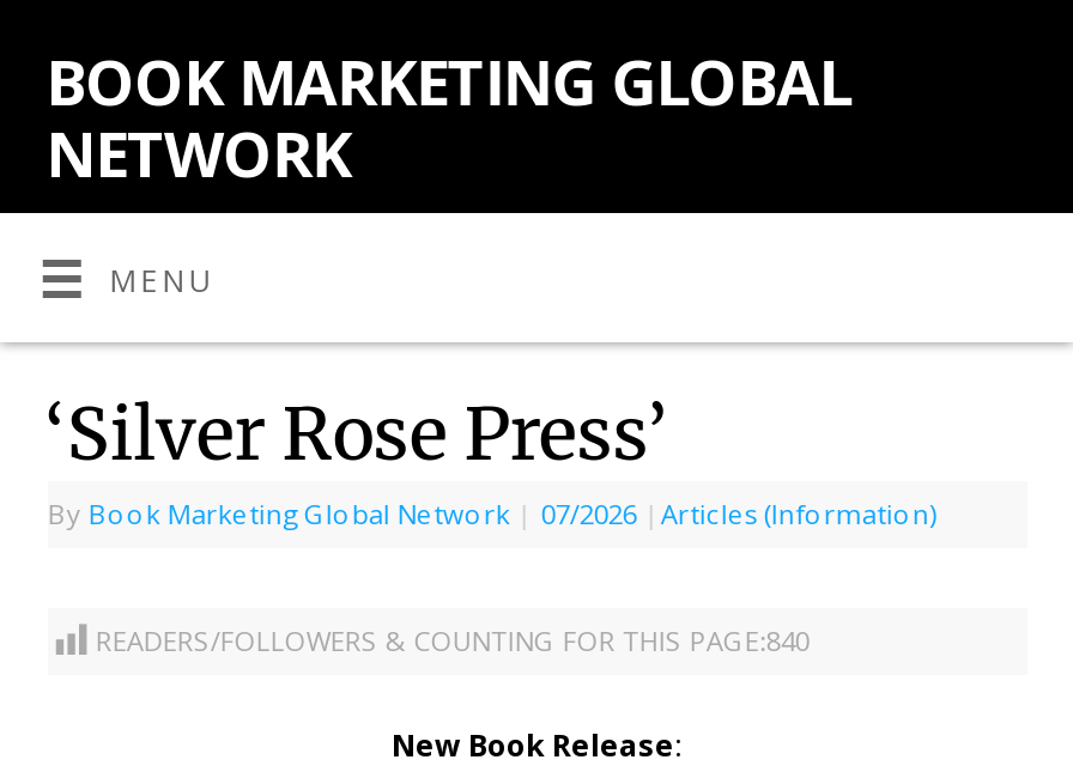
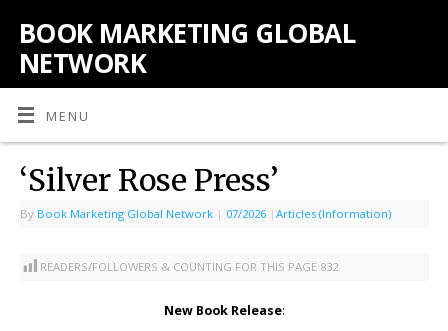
[96,623,809,659] READERS/FOLLOWERS & COUNTING FOR THIS PAGE:840 -> [40,259,338,274] READERS/FOLLOWERS & COUNTING FOR THIS PAGE:832

